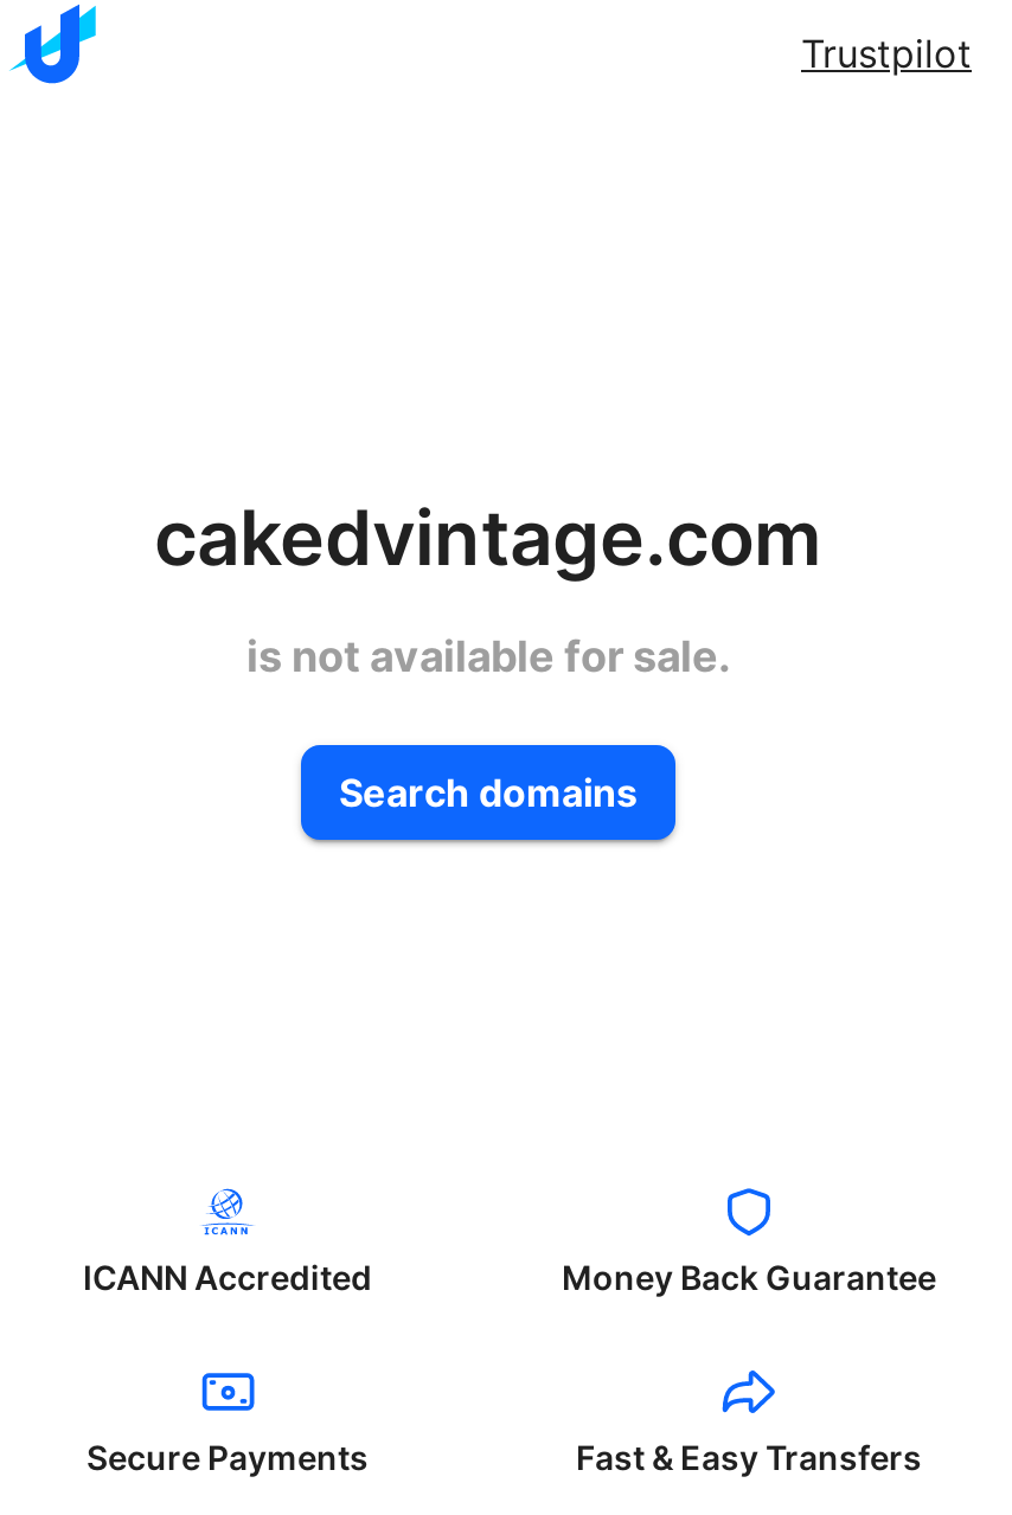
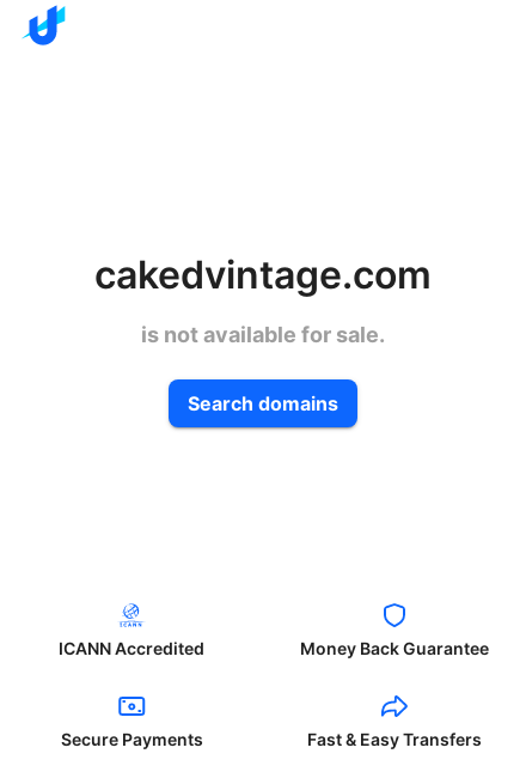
[801,30,972,77] Trustpilot -> none

